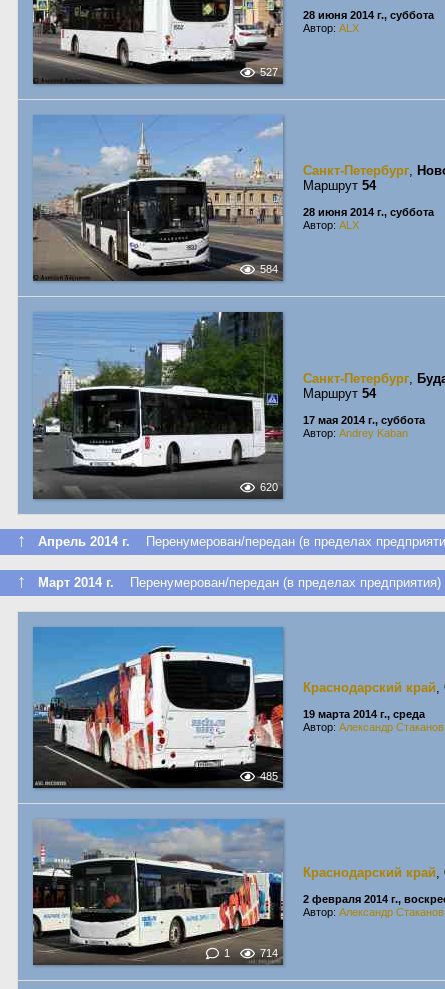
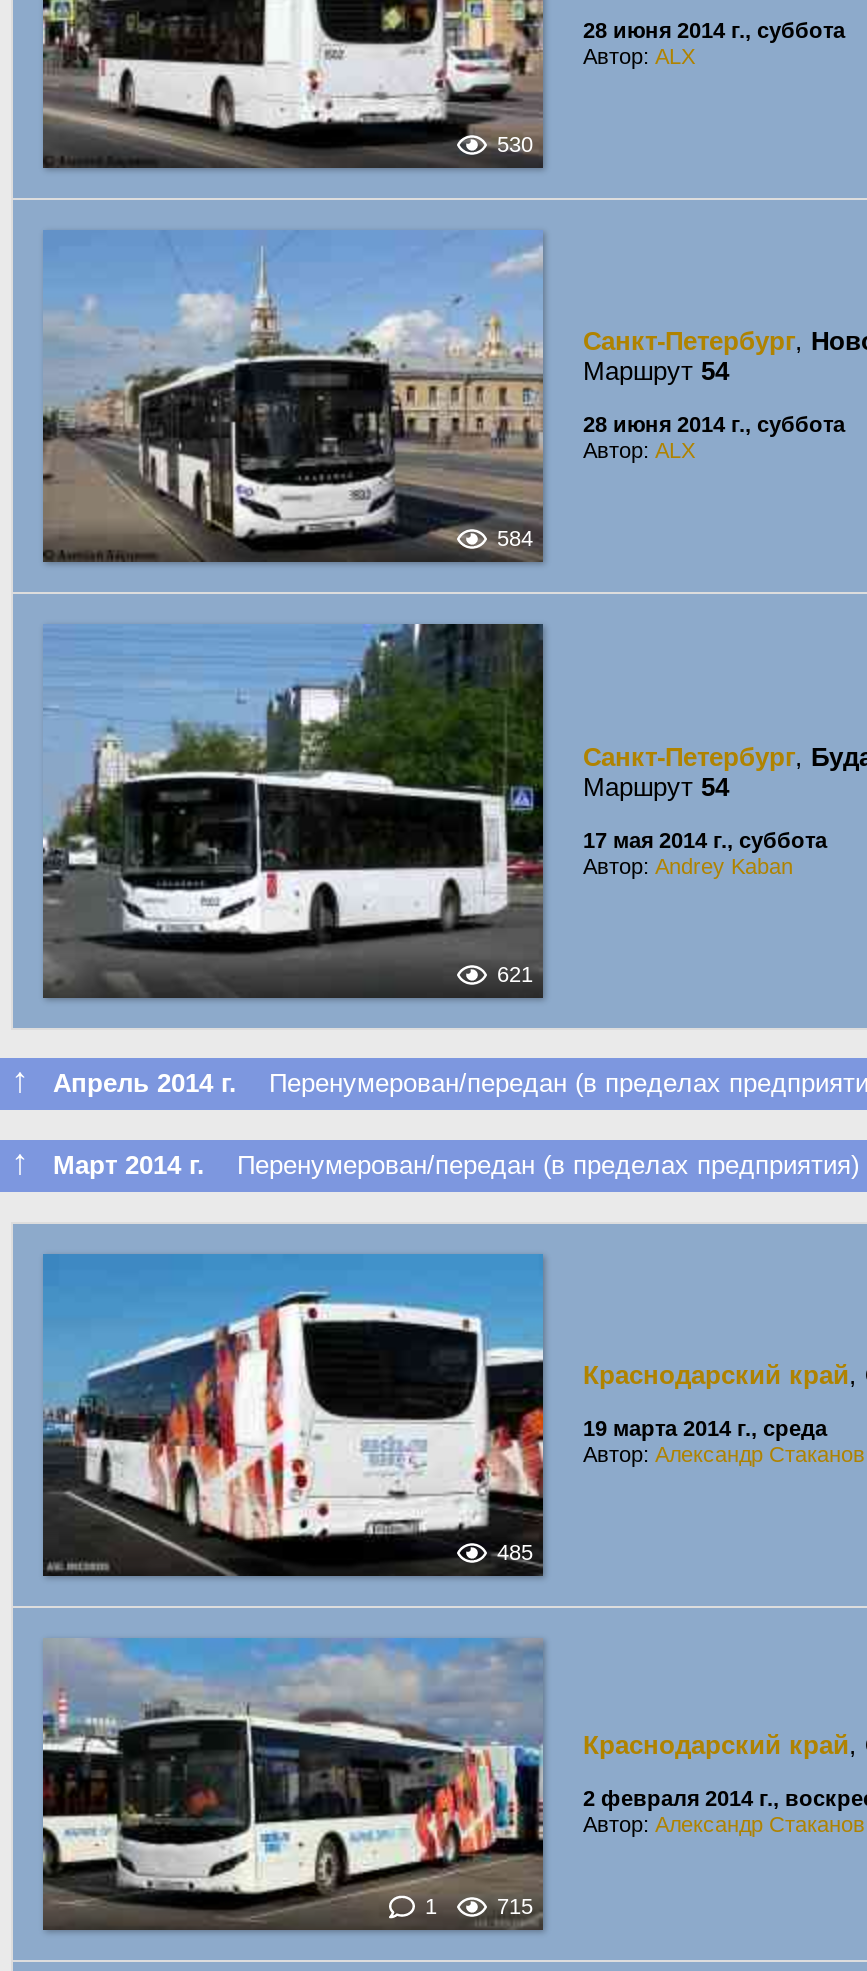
[260,66,278,78] 527 -> [497,132,533,156] 530
[260,481,278,493] 620 -> [497,962,533,986] 621
[260,947,278,959] 714 -> [497,1894,533,1918] 715

